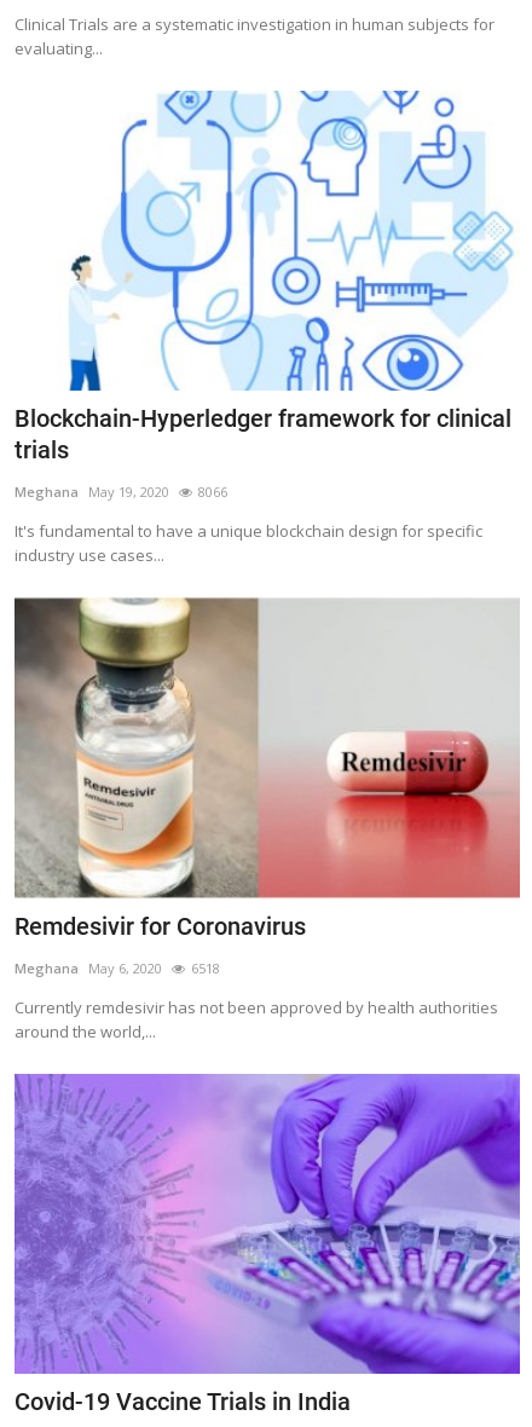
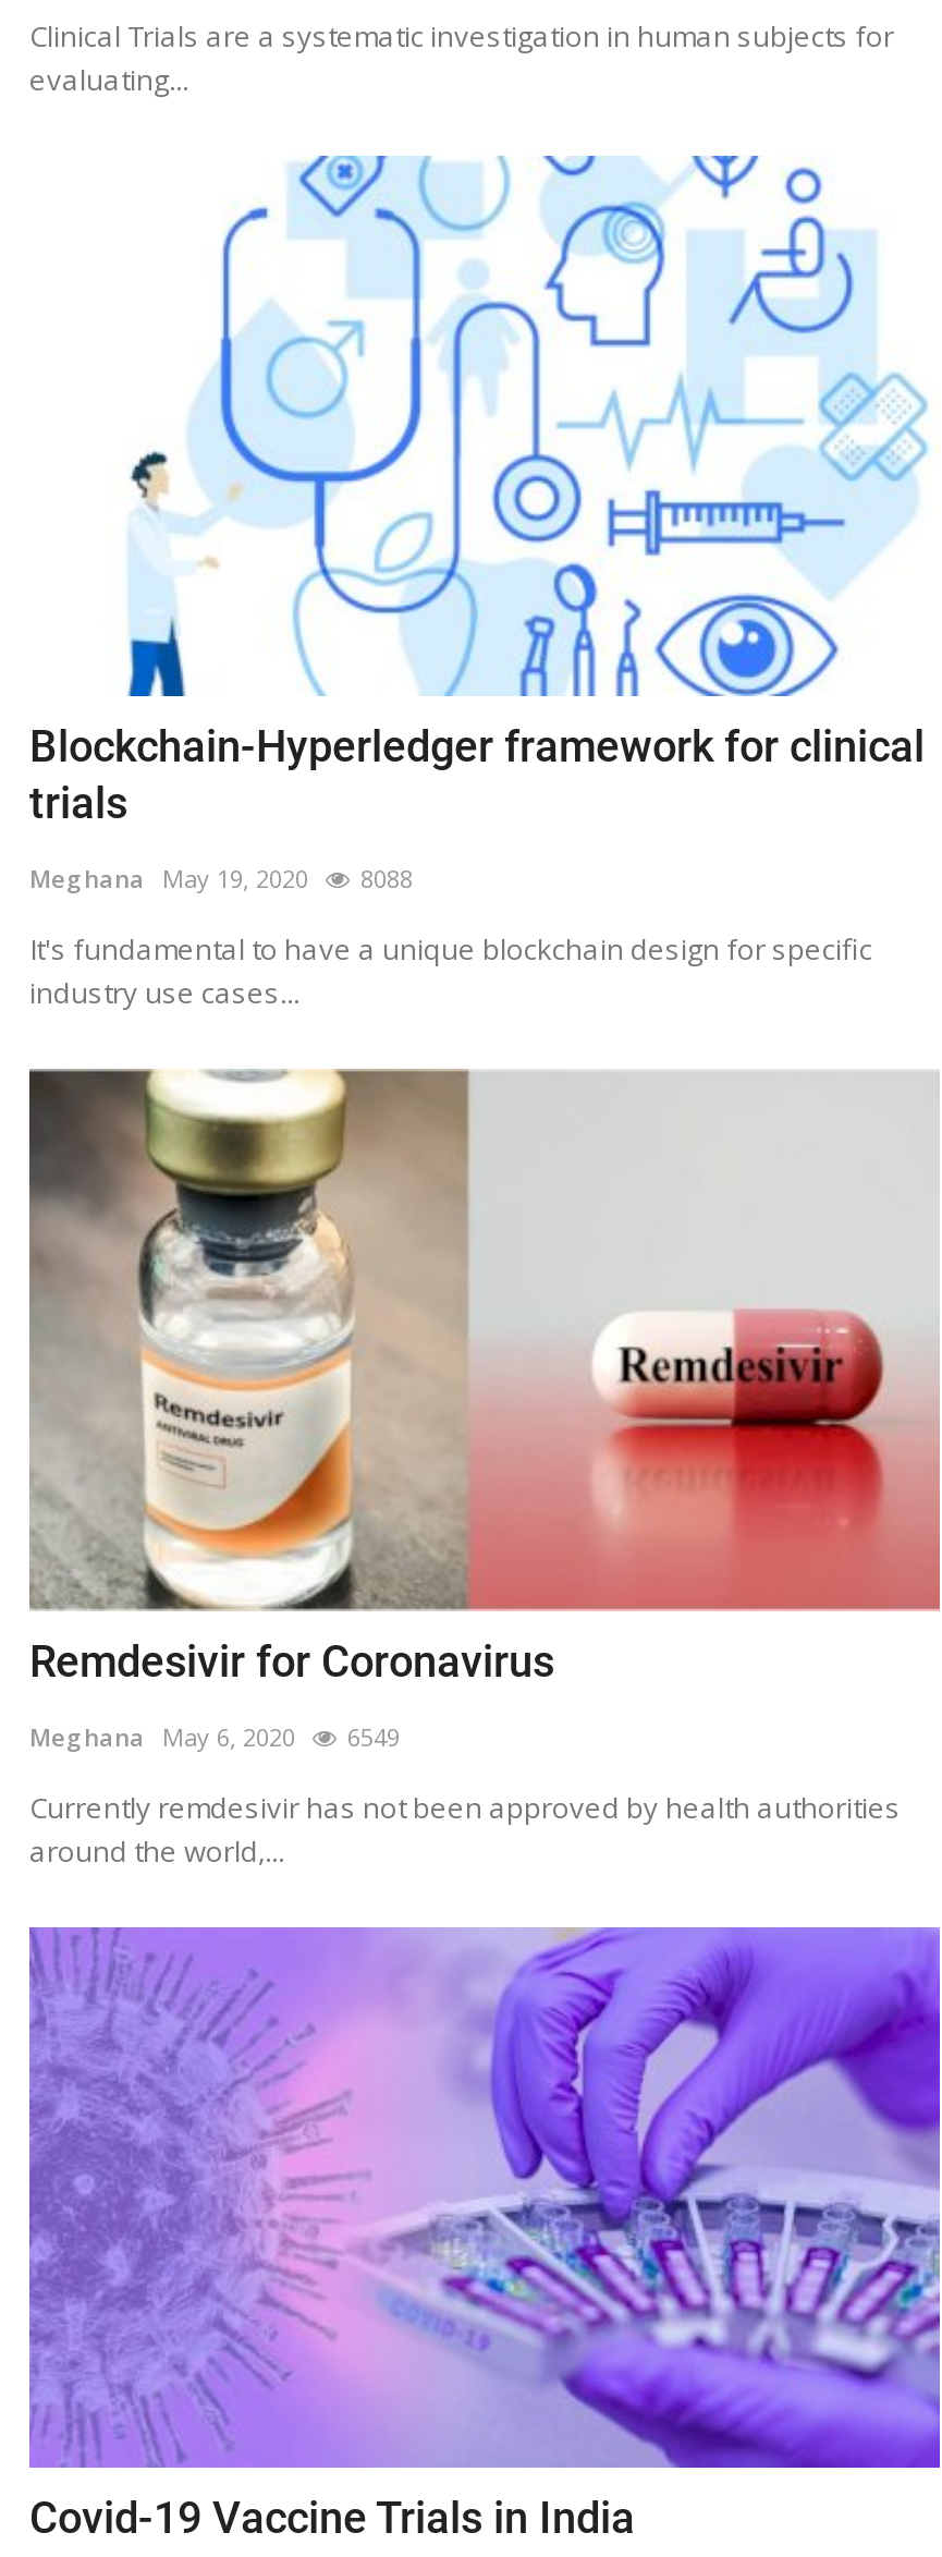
[15,483,227,501] Meghana May 19, 2020 8066 -> [29,862,413,895] Meghana May 19, 2020 8088
[15,959,220,977] Meghana May 6, 2020 6518 -> [29,1720,400,1753] Meghana May 6, 2020 6549

